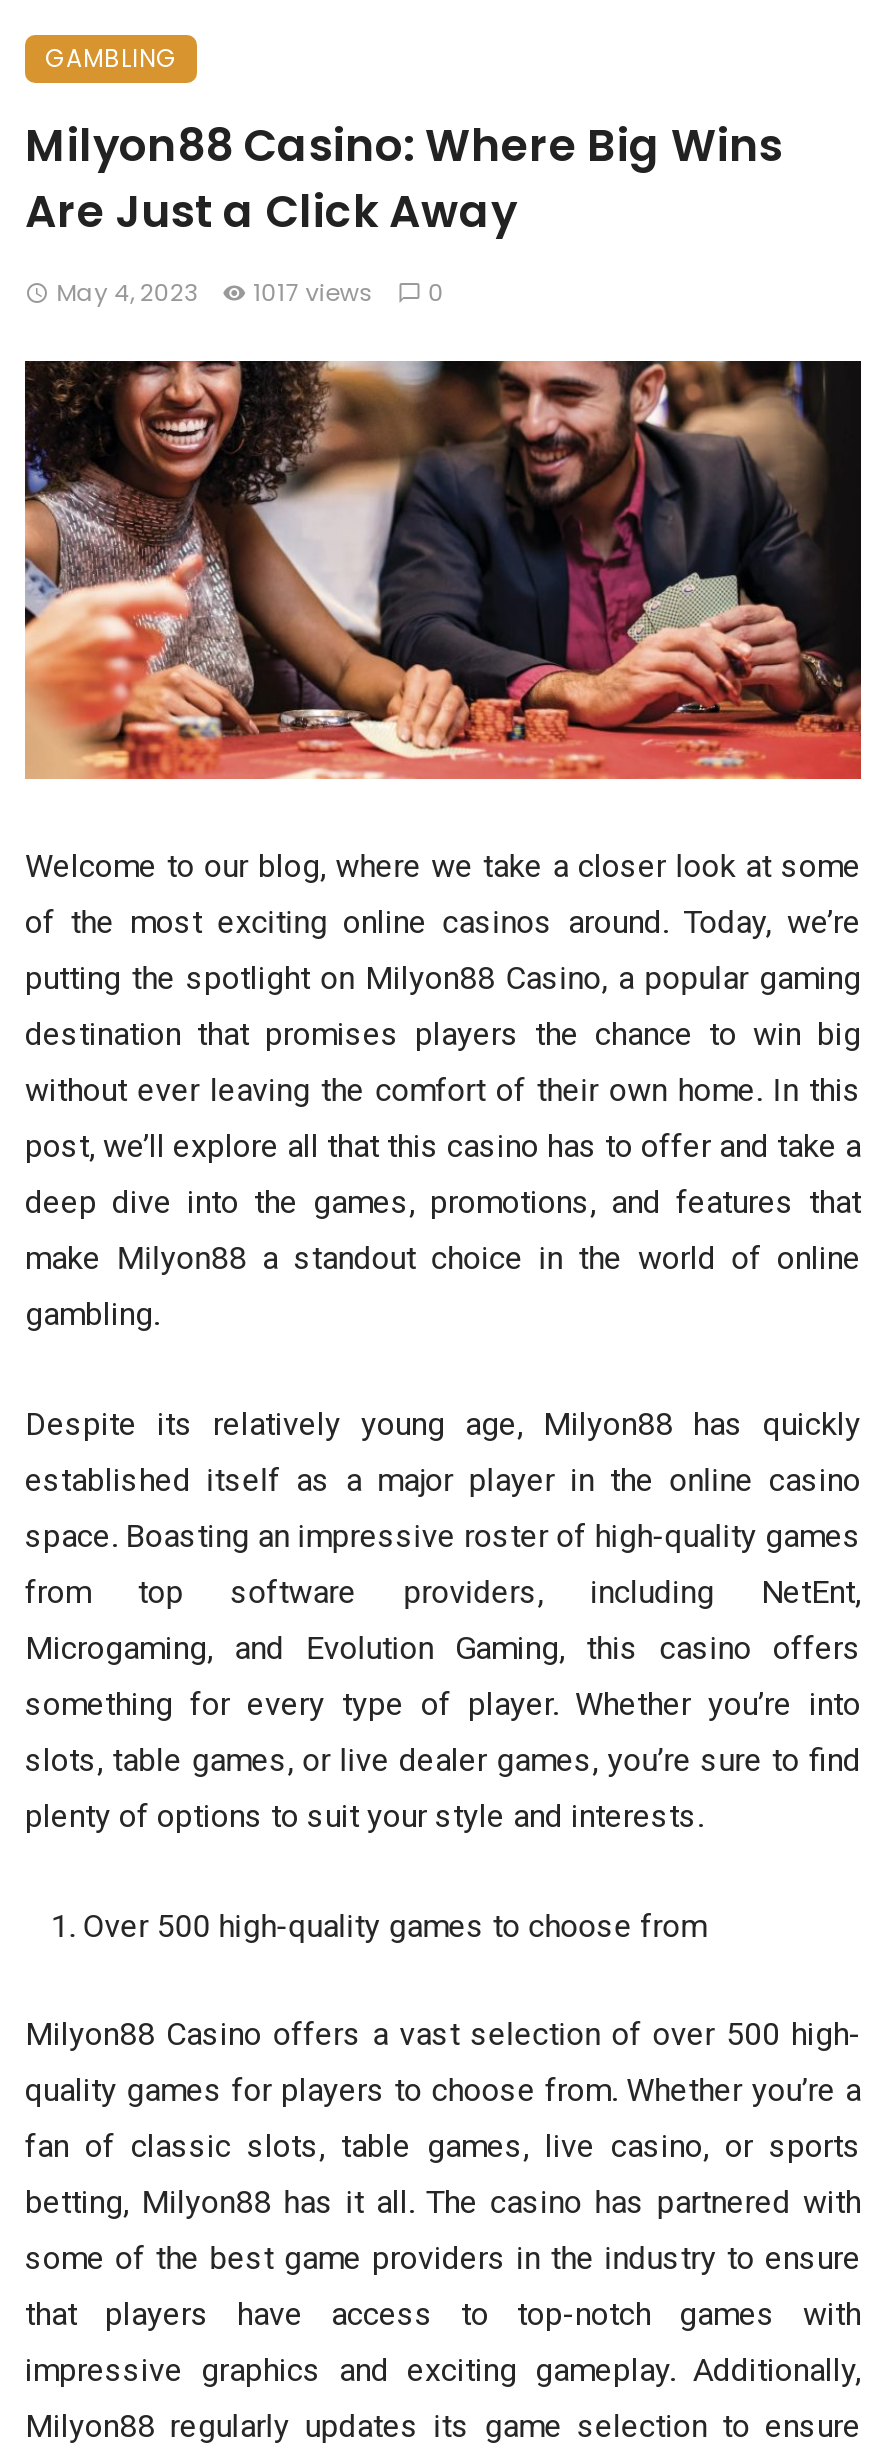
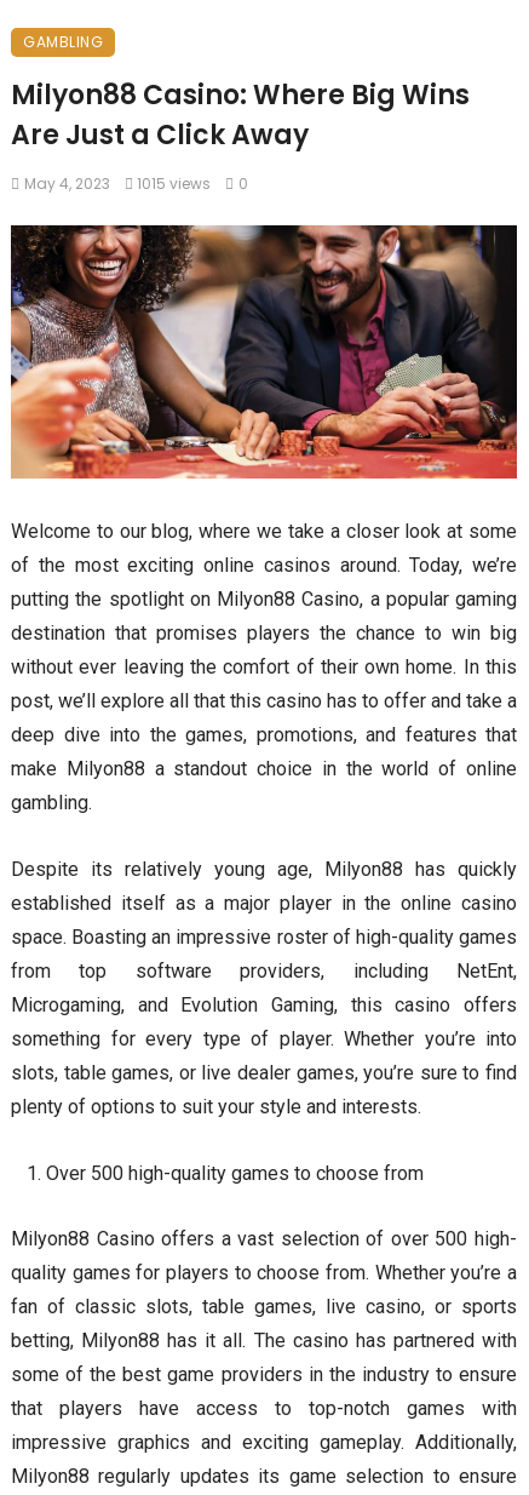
[56,275,445,309] May 4, 2023 1017 views 0 -> [24,173,248,194] May 4, 2023 1015 views 0

